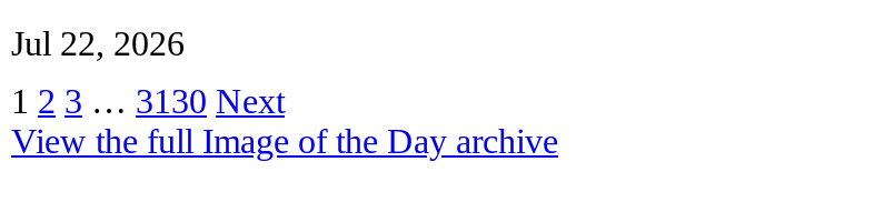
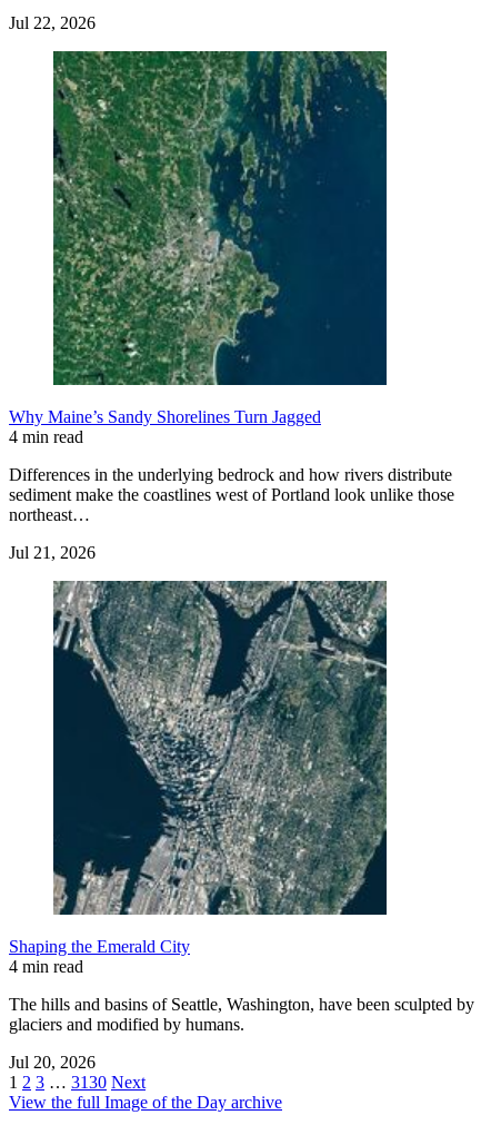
none -> [9,50,454,562] [image] | Why Maine’s Sandy Shorelines Turn Jagged | 4 min read | Differences in the underlying bedrock and how rivers distribute | sediment make the coastlines west of Portland look unlike those | northeast… | Jul 21, 2026
none -> [9,580,474,1072] [image] | Shaping the Emerald City | 4 min read | The hills and basins of Seattle, Washington, have been sculpted by | glaciers and modified by humans. | Jul 20, 2026

